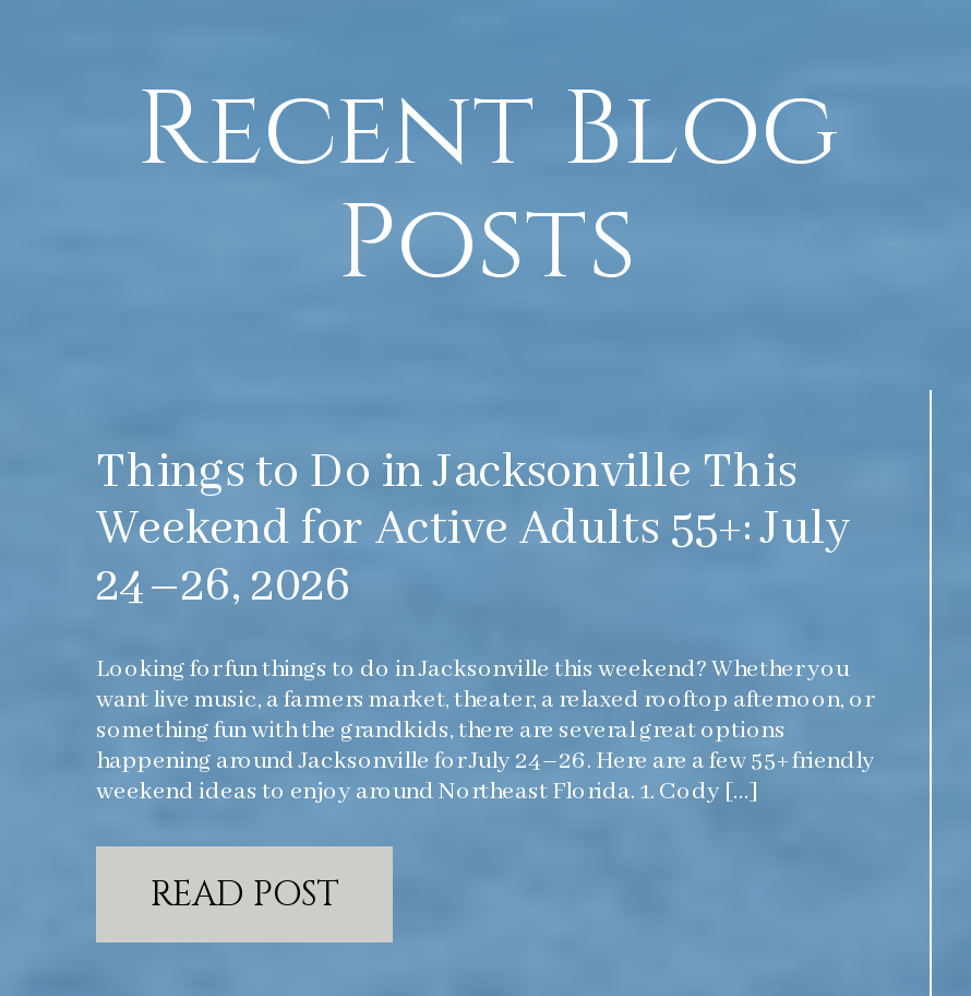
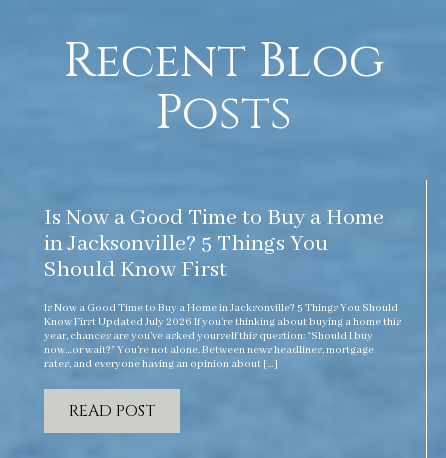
[96,442,849,617] Things to Do in Jacksonville This | Weekend for Active Adults 55+: July | 24–26, 2026 -> [44,204,384,284] Is Now a Good Time to Buy a Home | in Jacksonville? 5 Things You | Should Know First
[96,654,875,807] Looking for fun things to do in Jacksonville this weekend? Whether you | want live music, a farmers market, theater, a relaxed rooftop afternoon, or | something fun with the grandkids, there are several great options | happening around Jacksonville for July 24–26. Here are a few 55+ friendly | weekend ideas to enjoy around Northeast Florida. 1. Cody […] -> [44,301,401,371] Is Now a Good Time to Buy a Home in Jacksonville? 5 Things You Should | Know First Updated July 2026 If you’re thinking about buying a home this | year, chances are you’ve asked yourself this question: “Should I buy | now…or wait?” You’re not alone. Between news headlines, mortgage | rates, and everyone having an opinion about […]

